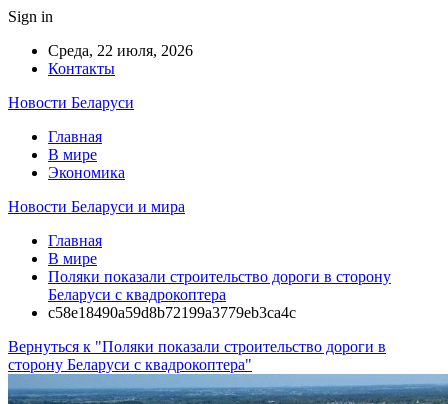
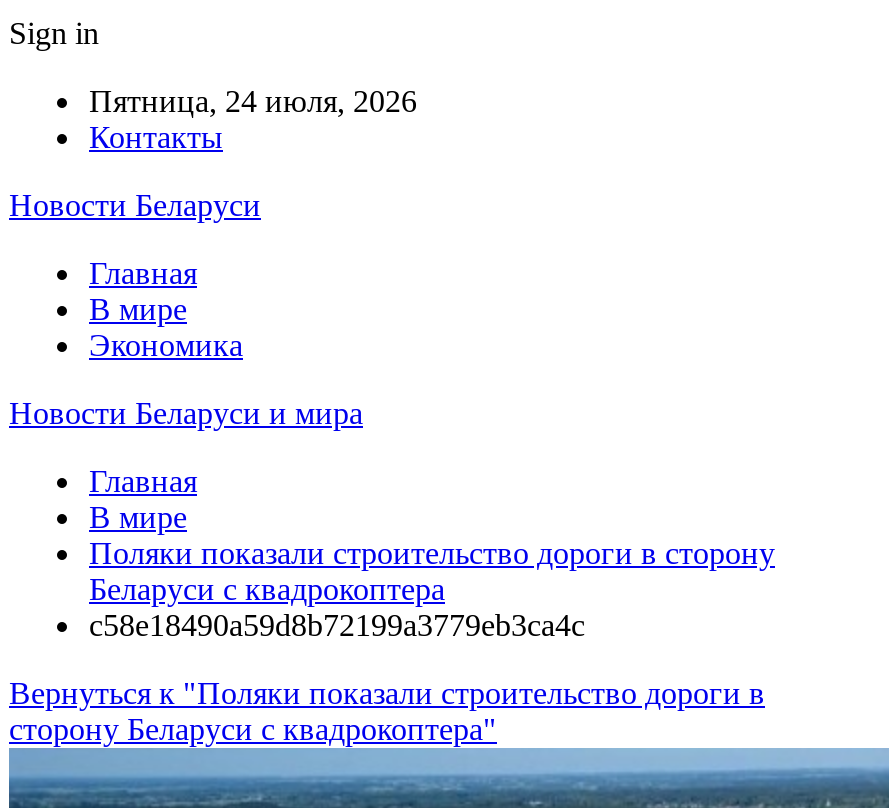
[48,42,193,59] Среда, 22 июля, 2026 -> [89,84,417,118] Пятница, 24 июля, 2026

